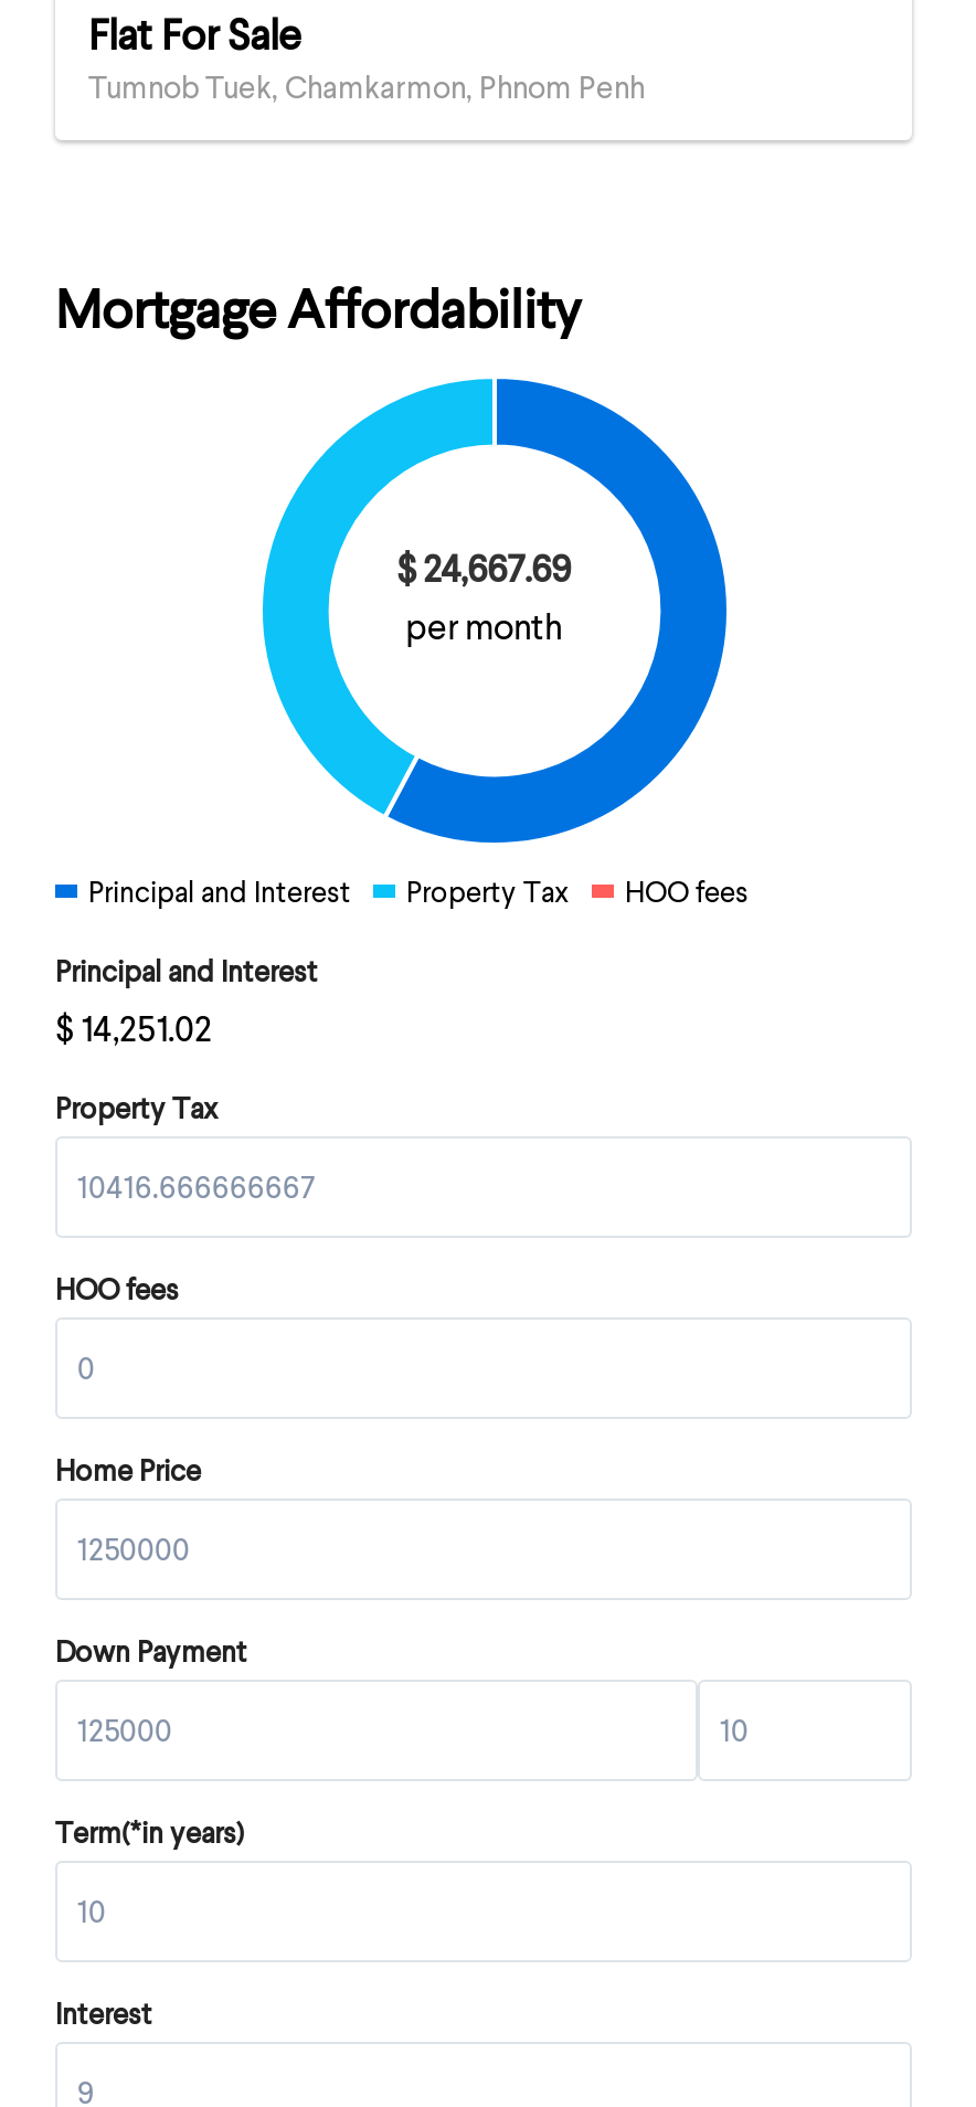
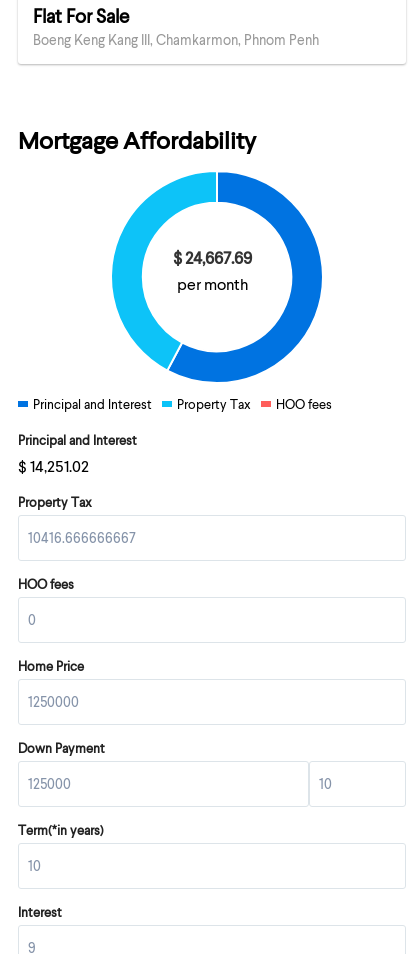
[88,67,645,105] Tumnob Tuek, Chamkarmon, Phnom Penh -> [33,30,319,47] Boeng Keng Kang III, Chamkarmon, Phnom Penh

